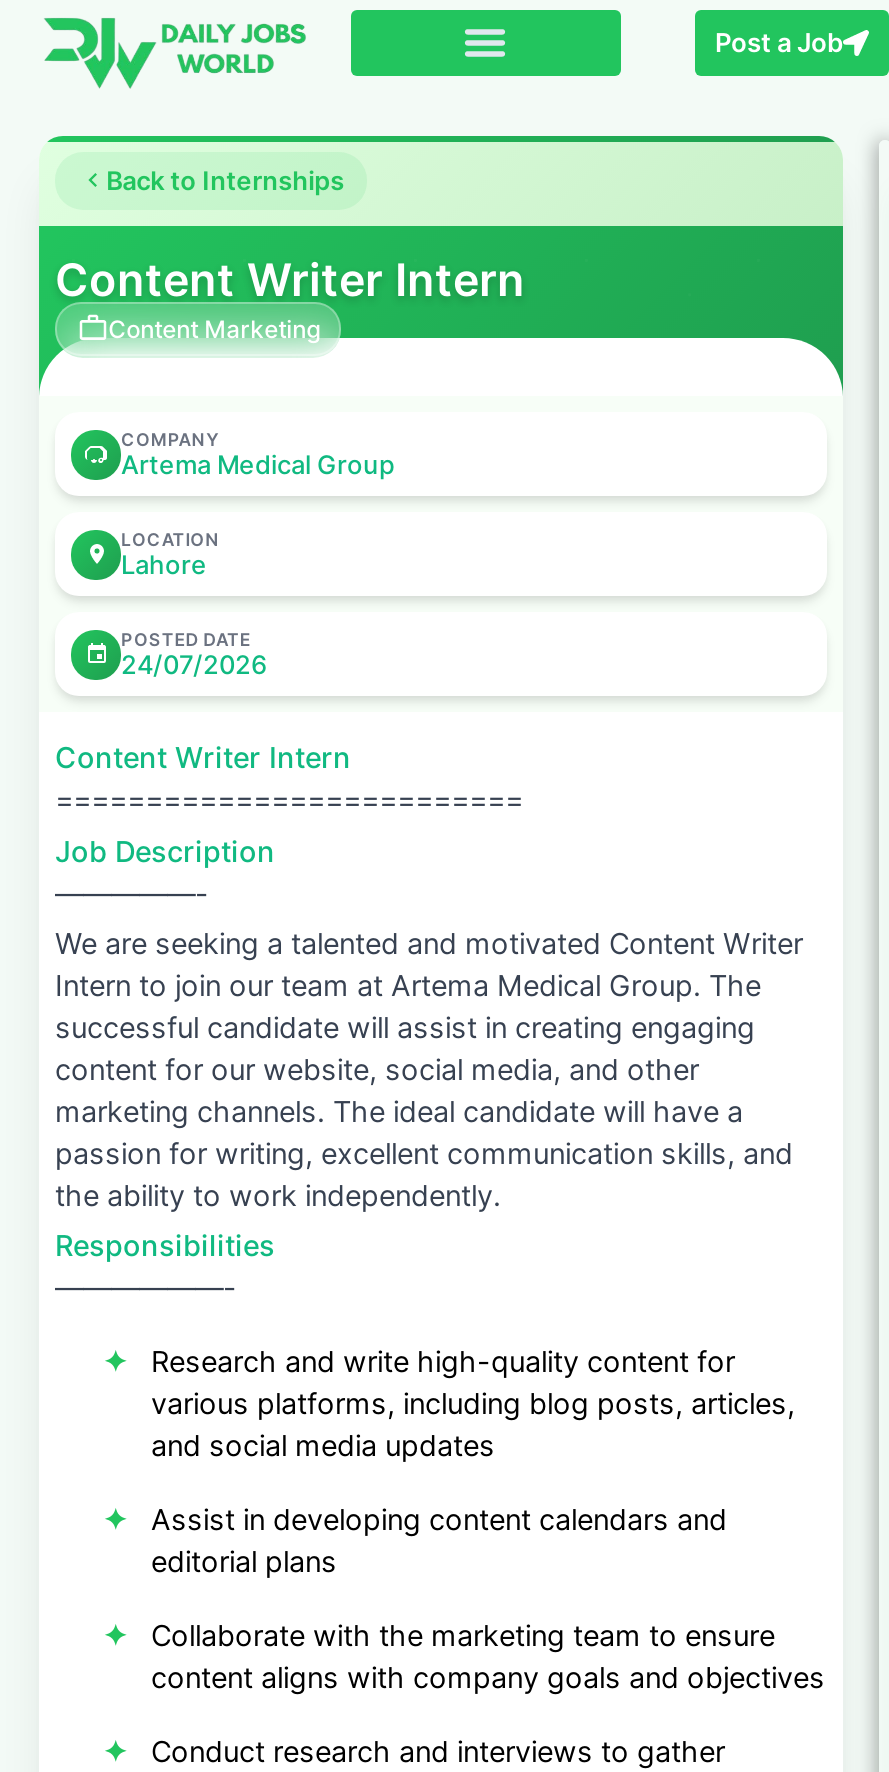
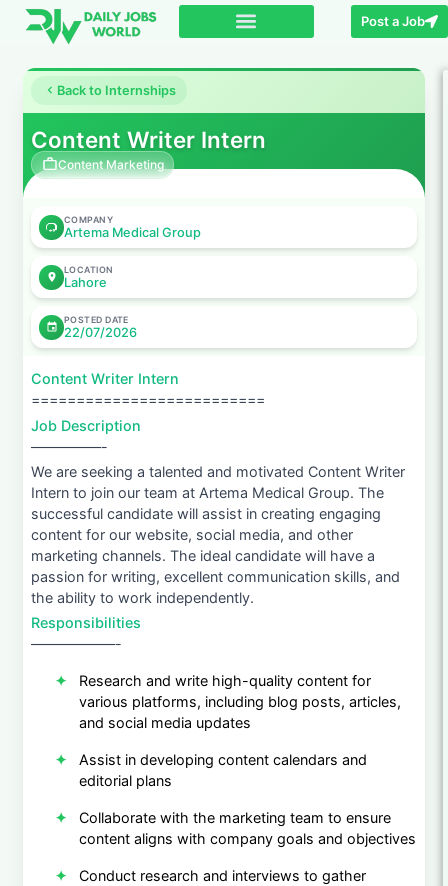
[121,650,267,680] 24/07/2026 -> [64,325,137,340] 22/07/2026

